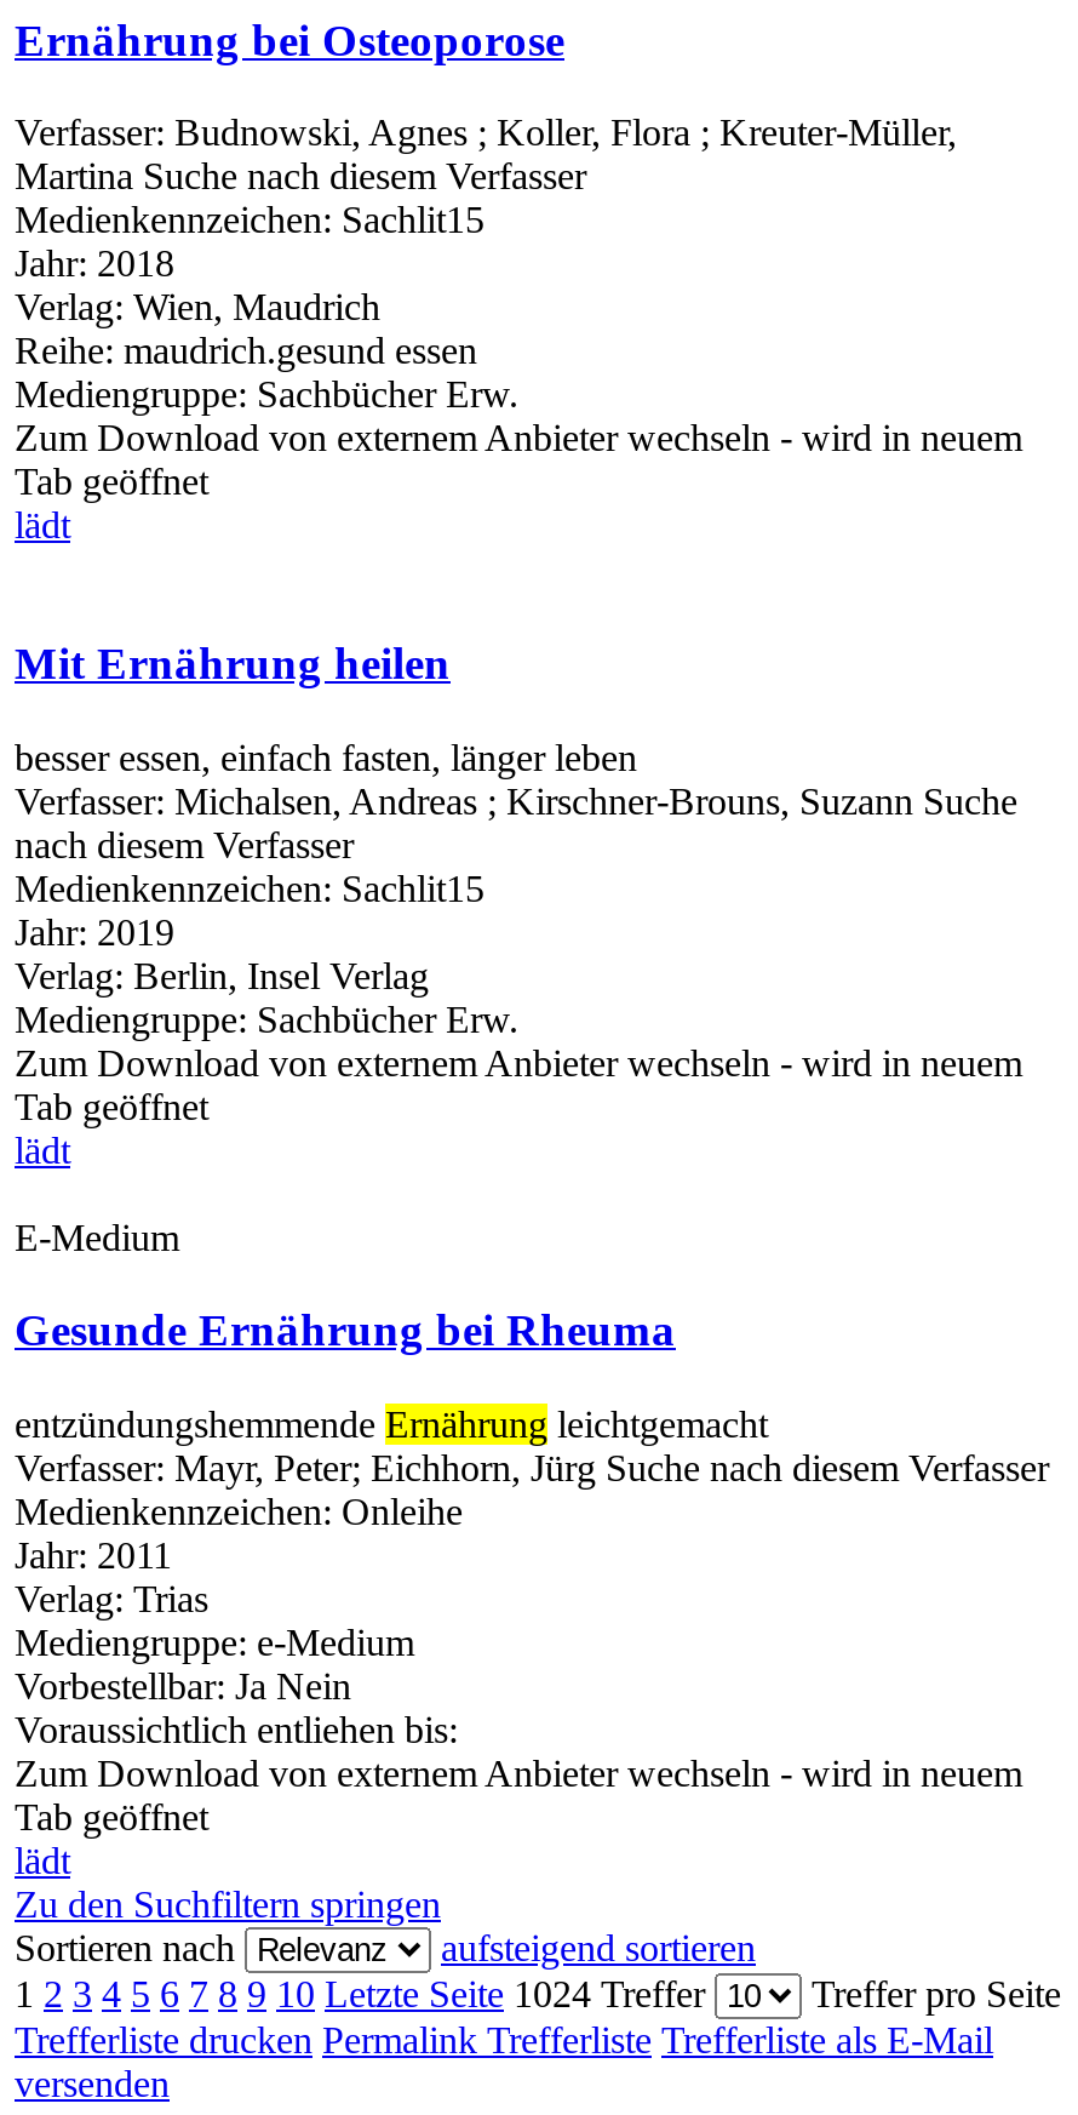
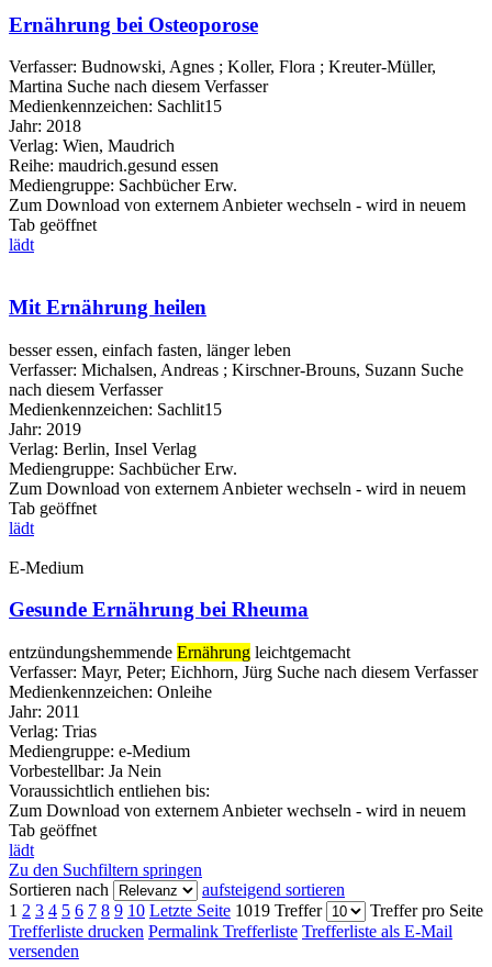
[15,1973,705,2015] 1 2 3 4 5 6 7 8 9 10 Letzte Seite 1024 Treffer -> [9,901,322,920] 1 2 3 4 5 6 7 8 9 10 Letzte Seite 1019 Treffer

